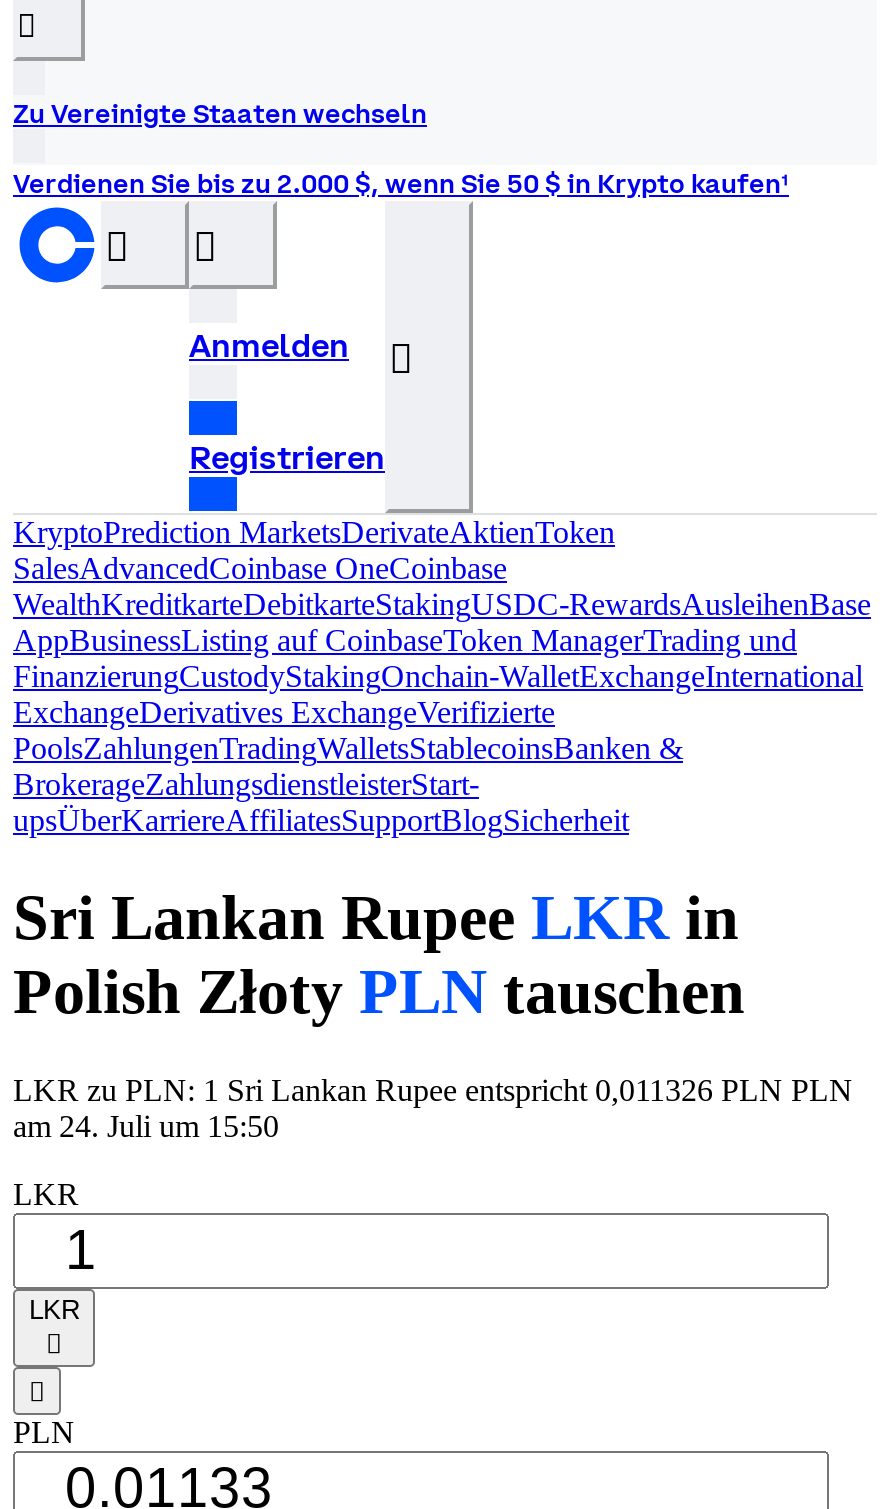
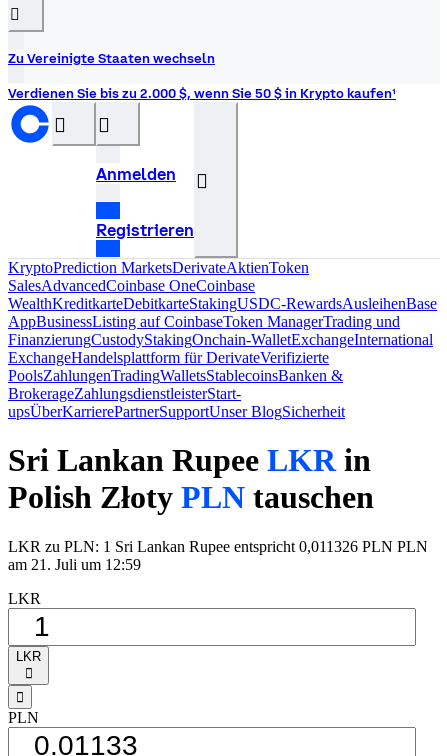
[13,695,555,729] ExchangeDerivatives ExchangeVerifizierte -> [8,349,329,366] ExchangeHandelsplattform für DerivateVerifizierte
[13,803,629,837] upsÜberKarriereAffiliatesSupportBlogSicherheit -> [8,403,345,420] upsÜberKarrierePartnerSupportUnser BlogSicherheit
[13,1109,279,1143] am 24. Juli um 15:50 -> [8,556,141,573] am 21. Juli um 12:59

